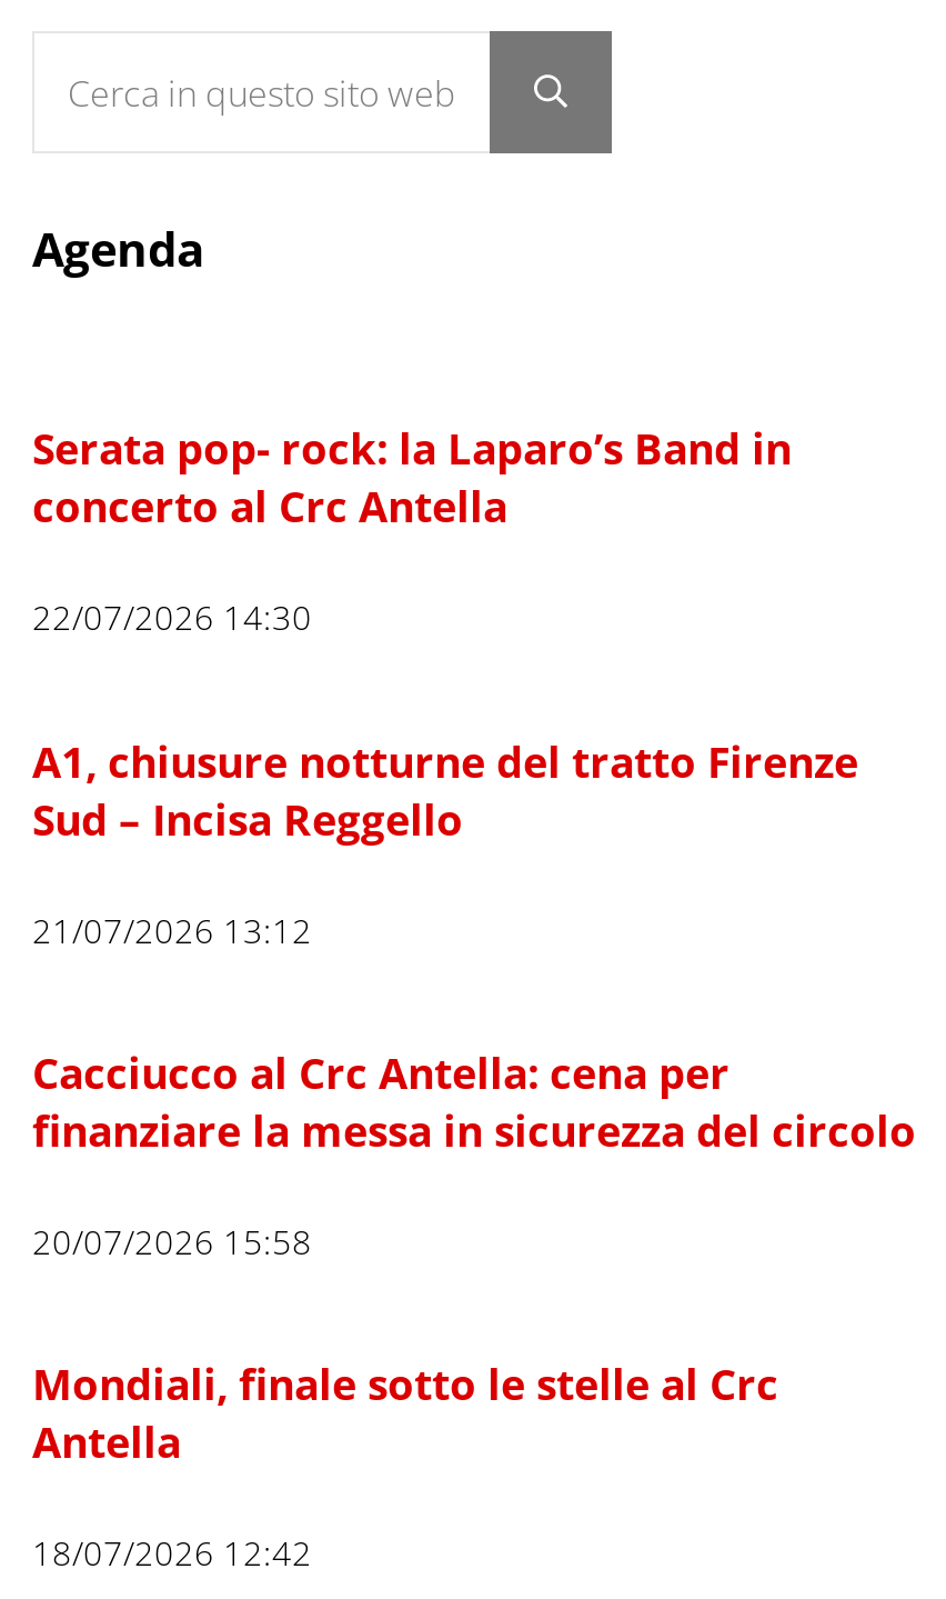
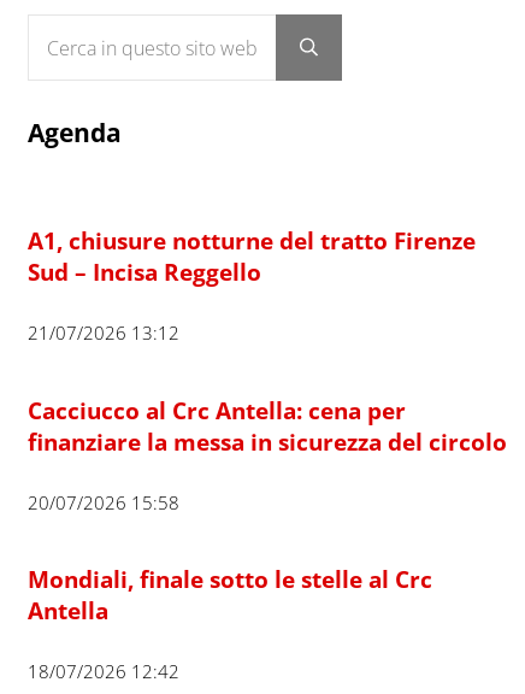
[32,420,792,639] Serata pop- rock: la Laparo’s Band in | concerto al Crc Antella | 22/07/2026 14:30 -> none

